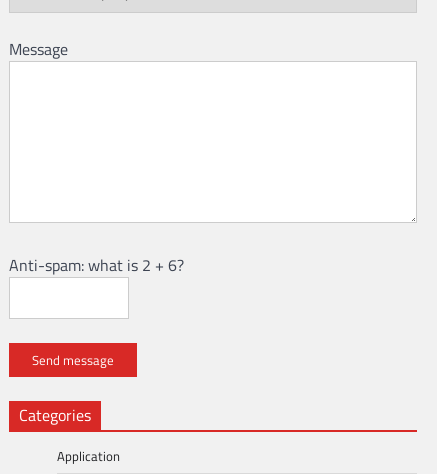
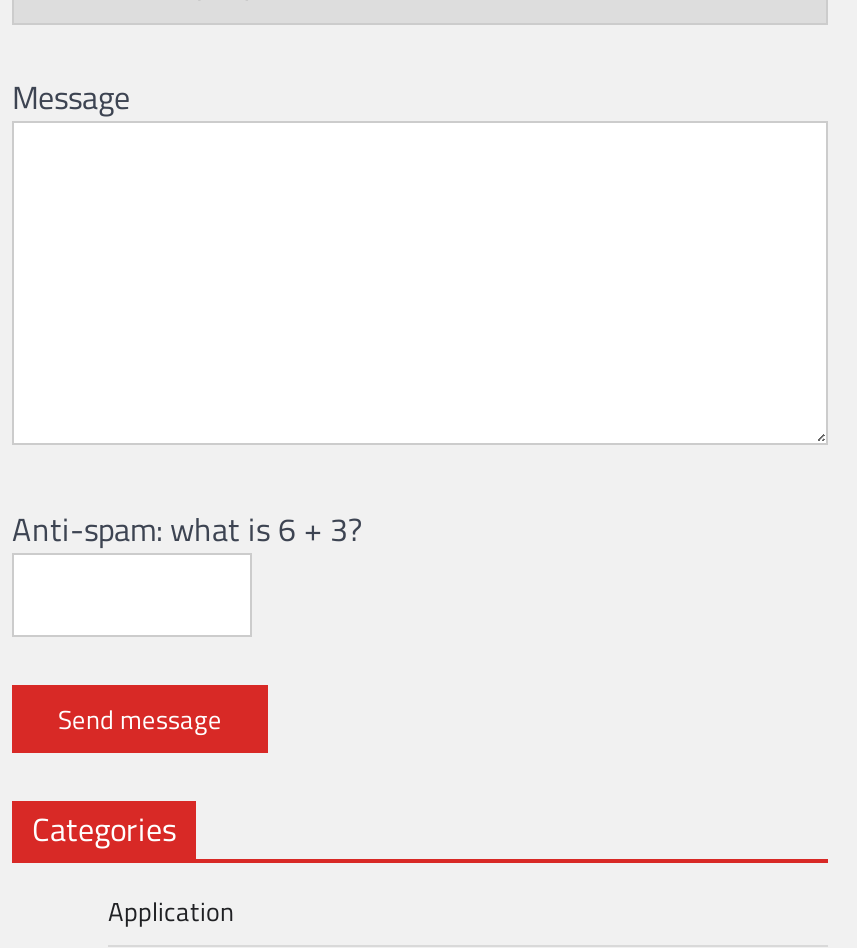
[9,253,184,277] Anti-spam: what is 2 + 6? -> [12,506,362,554] Anti-spam: what is 6 + 3?

